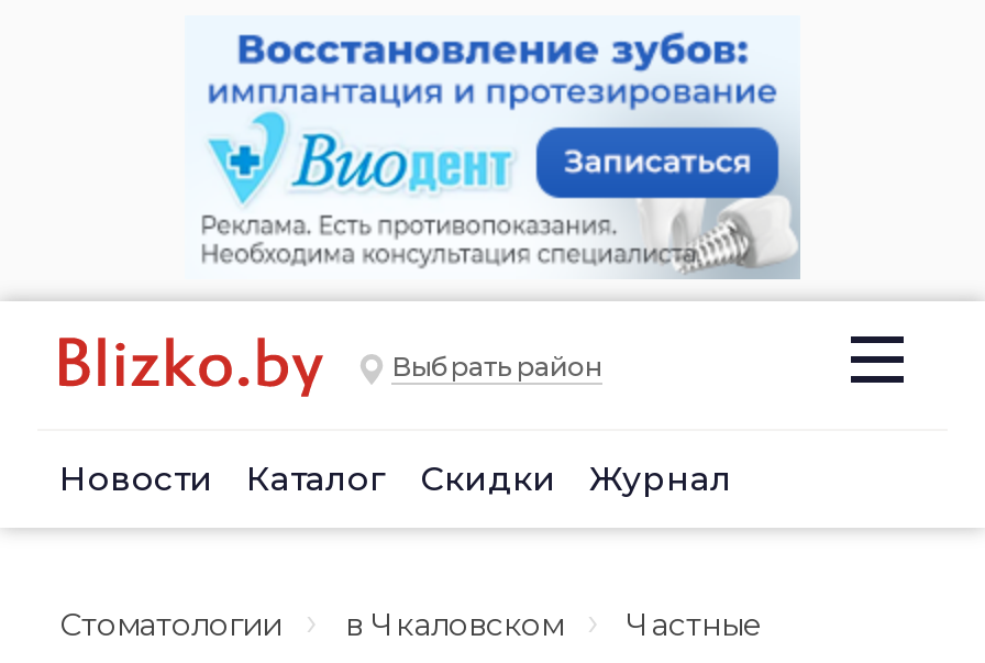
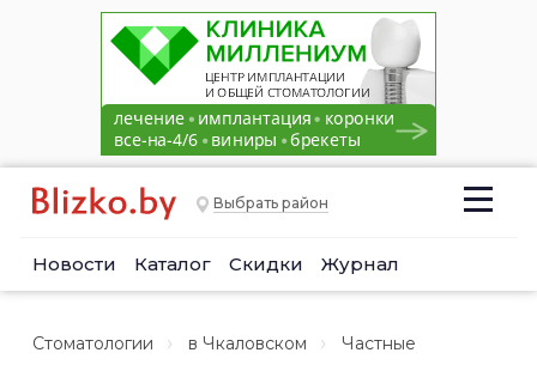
[185,15,800,279] [image] -> [99,11,438,157] [image]

